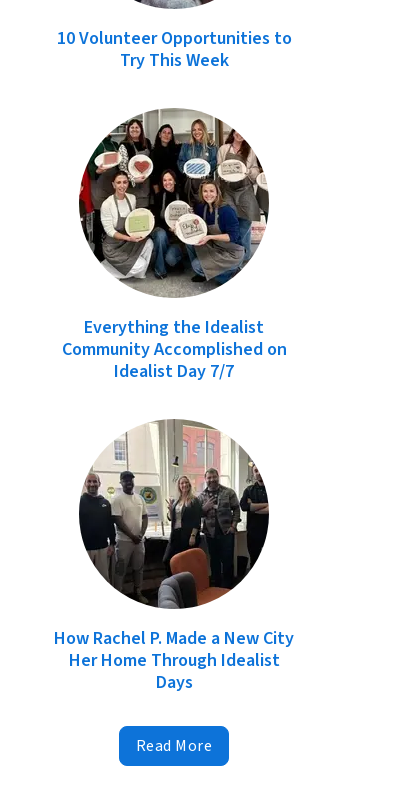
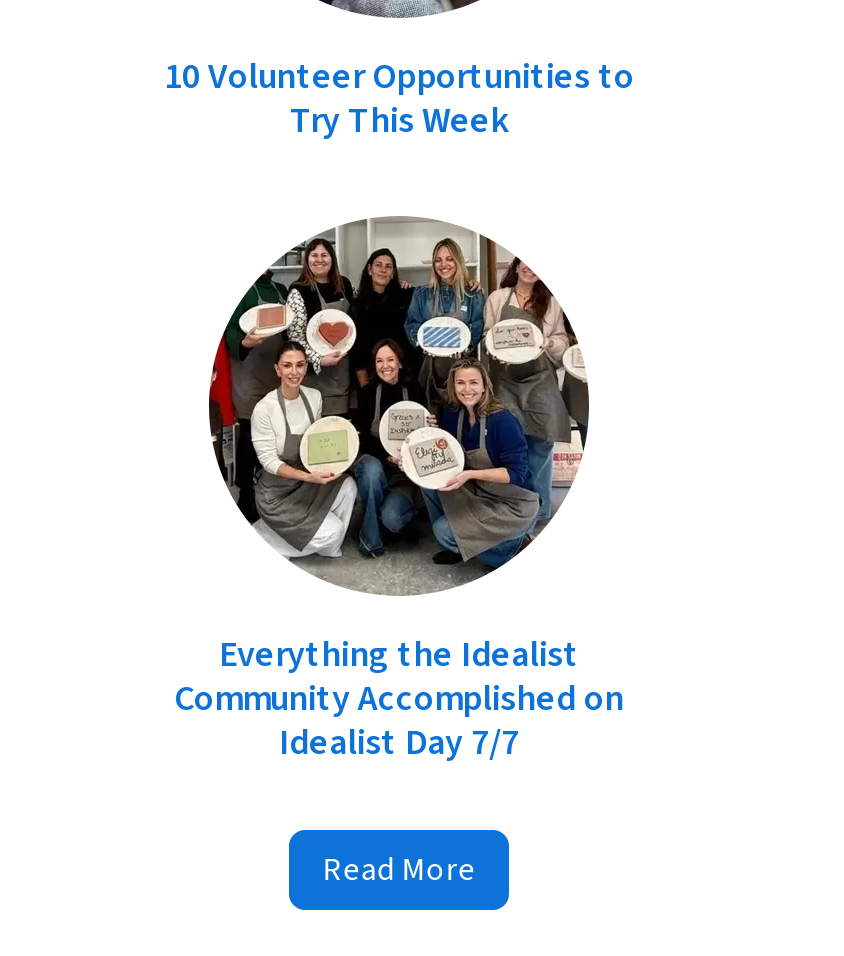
[54,421,294,695] [image] | How Rachel P. Made a New City | Her Home Through Idealist | Days -> none

